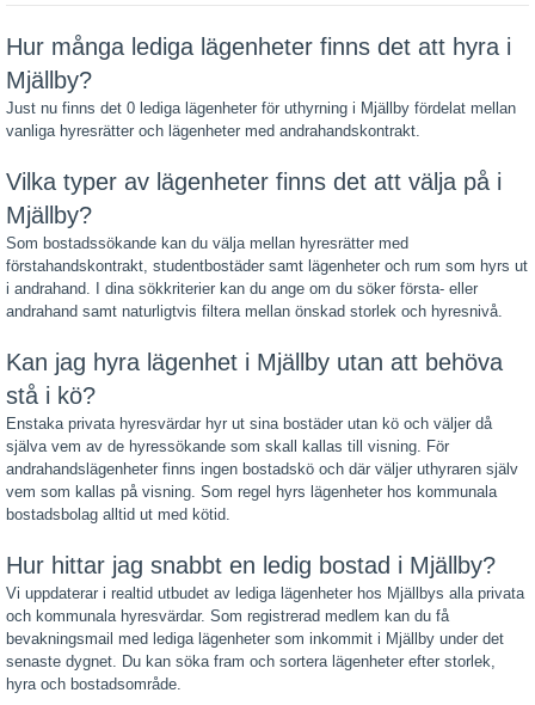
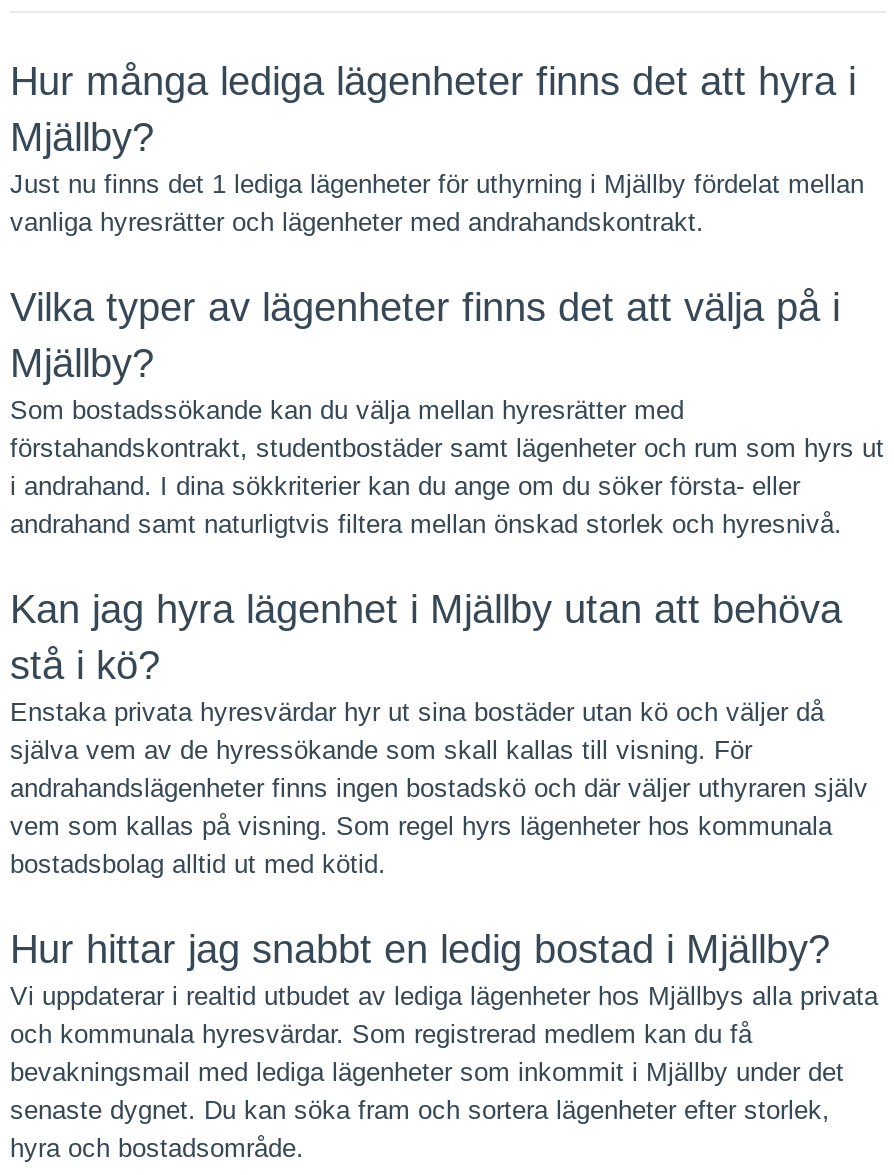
[6,99,516,117] Just nu finns det 0 lediga lägenheter för uthyrning i Mjällby fördelat mellan -> [10,169,864,199] Just nu finns det 1 lediga lägenheter för uthyrning i Mjällby fördelat mellan

